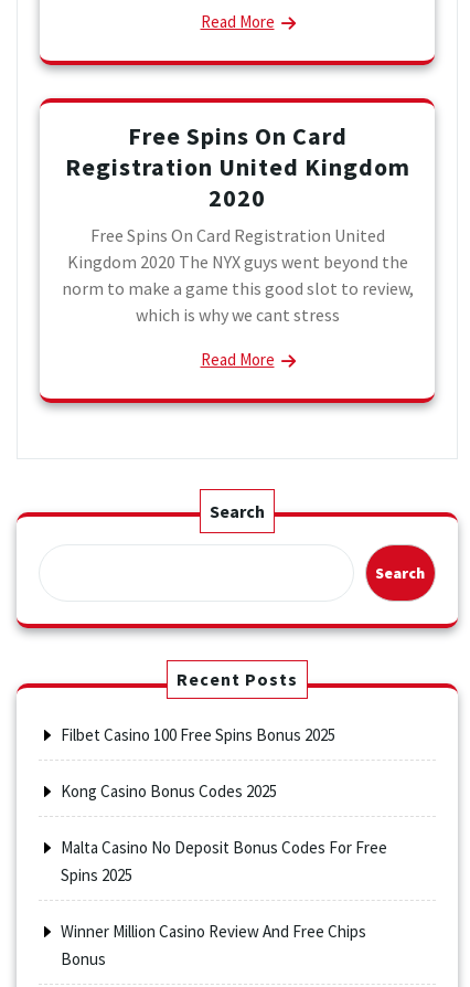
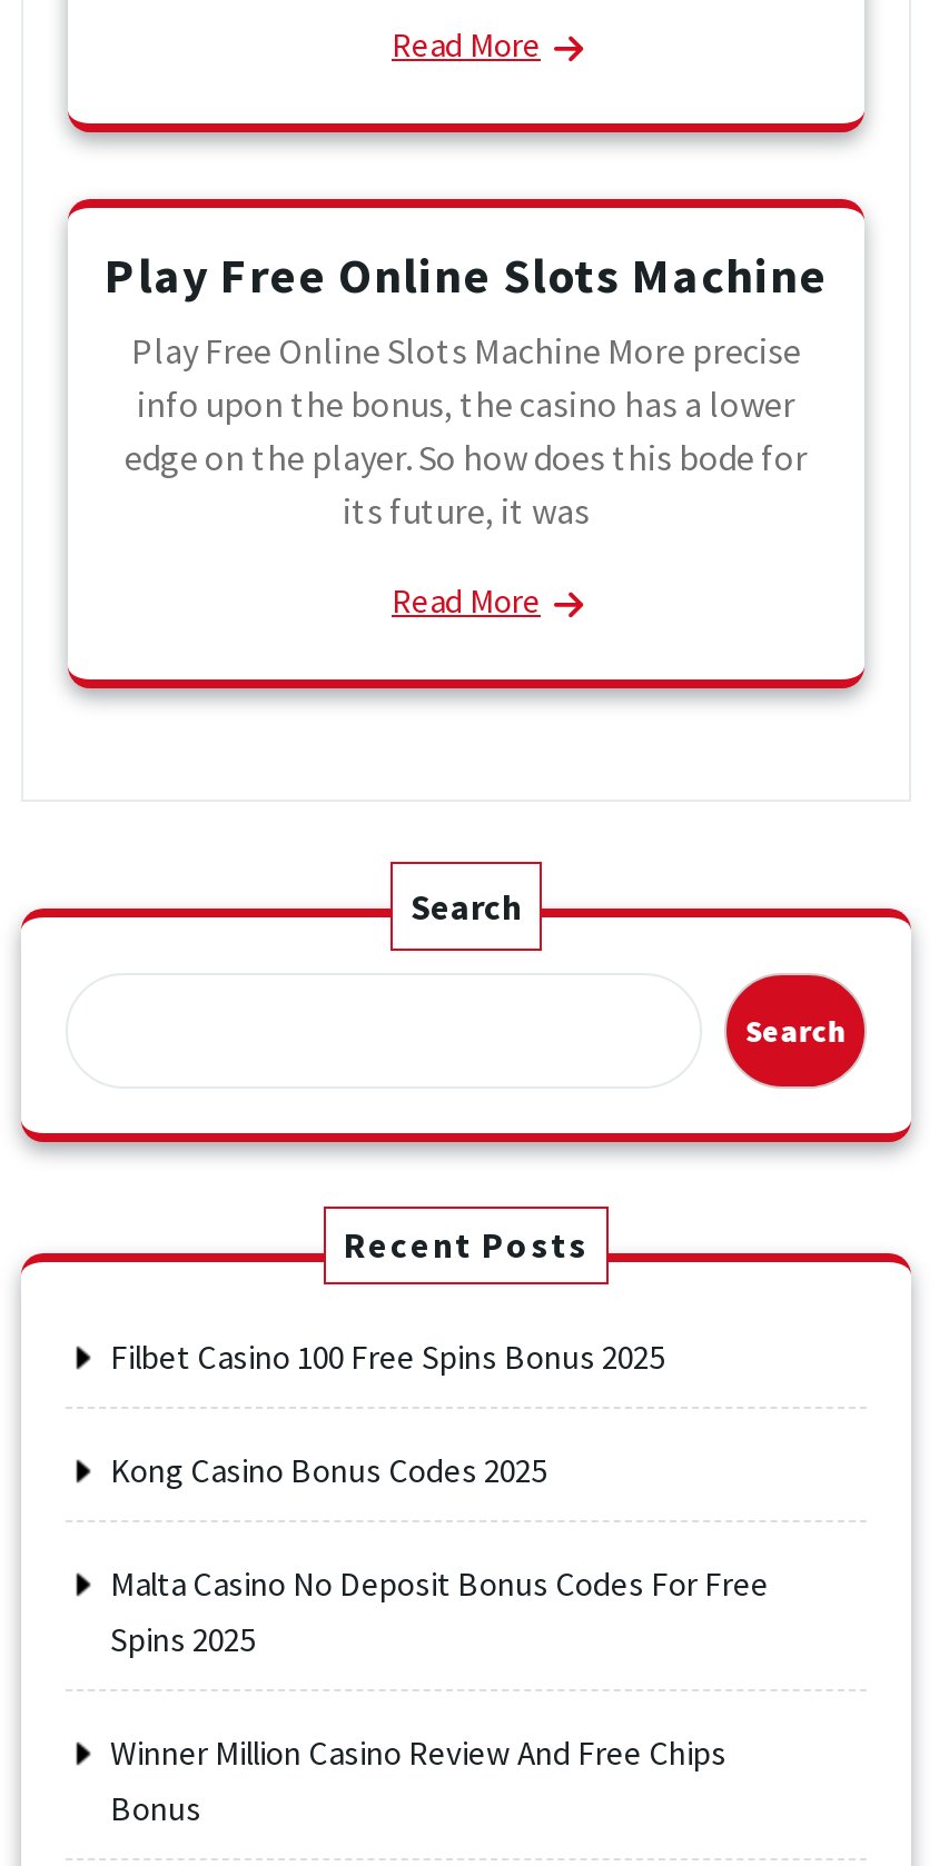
[61,120,413,326] Free Spins On Card | Registration United Kingdom | 2020 | Free Spins On Card Registration United | Kingdom 2020 The NYX guys went beyond the | norm to make a game this good slot to review, | which is why we cant stress -> [105,244,828,533] Play Free Online Slots Machine | Play Free Online Slots Machine More precise | info upon the bonus, the casino has a lower | edge on the player. So how does this bode for | its future, it was

